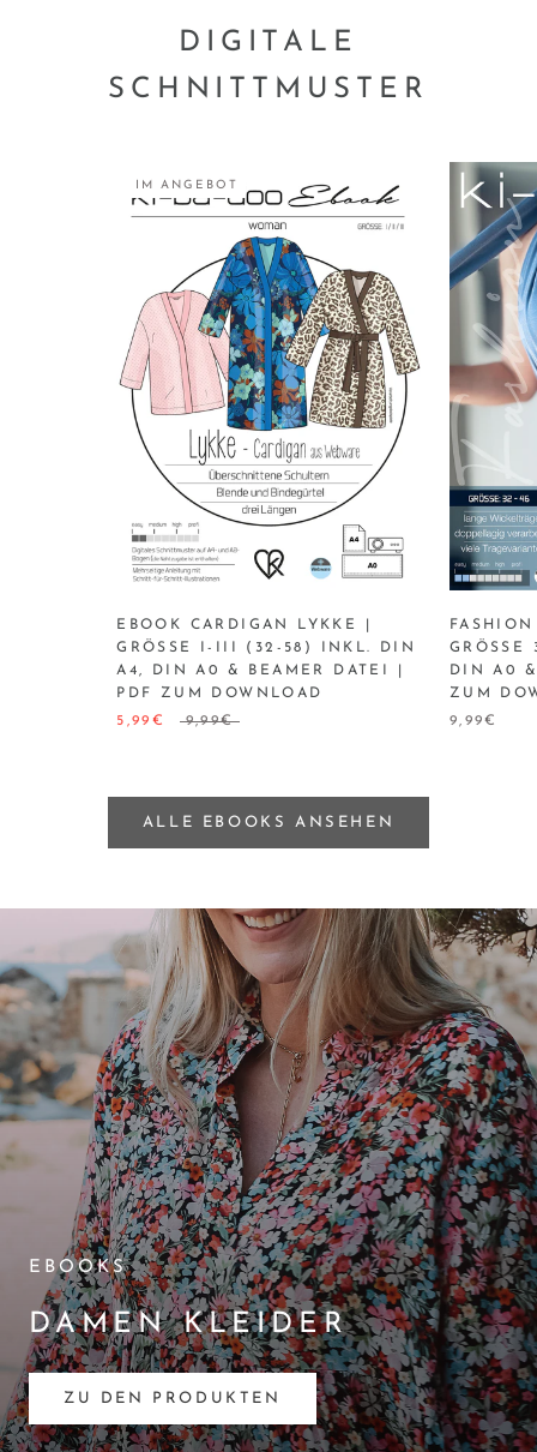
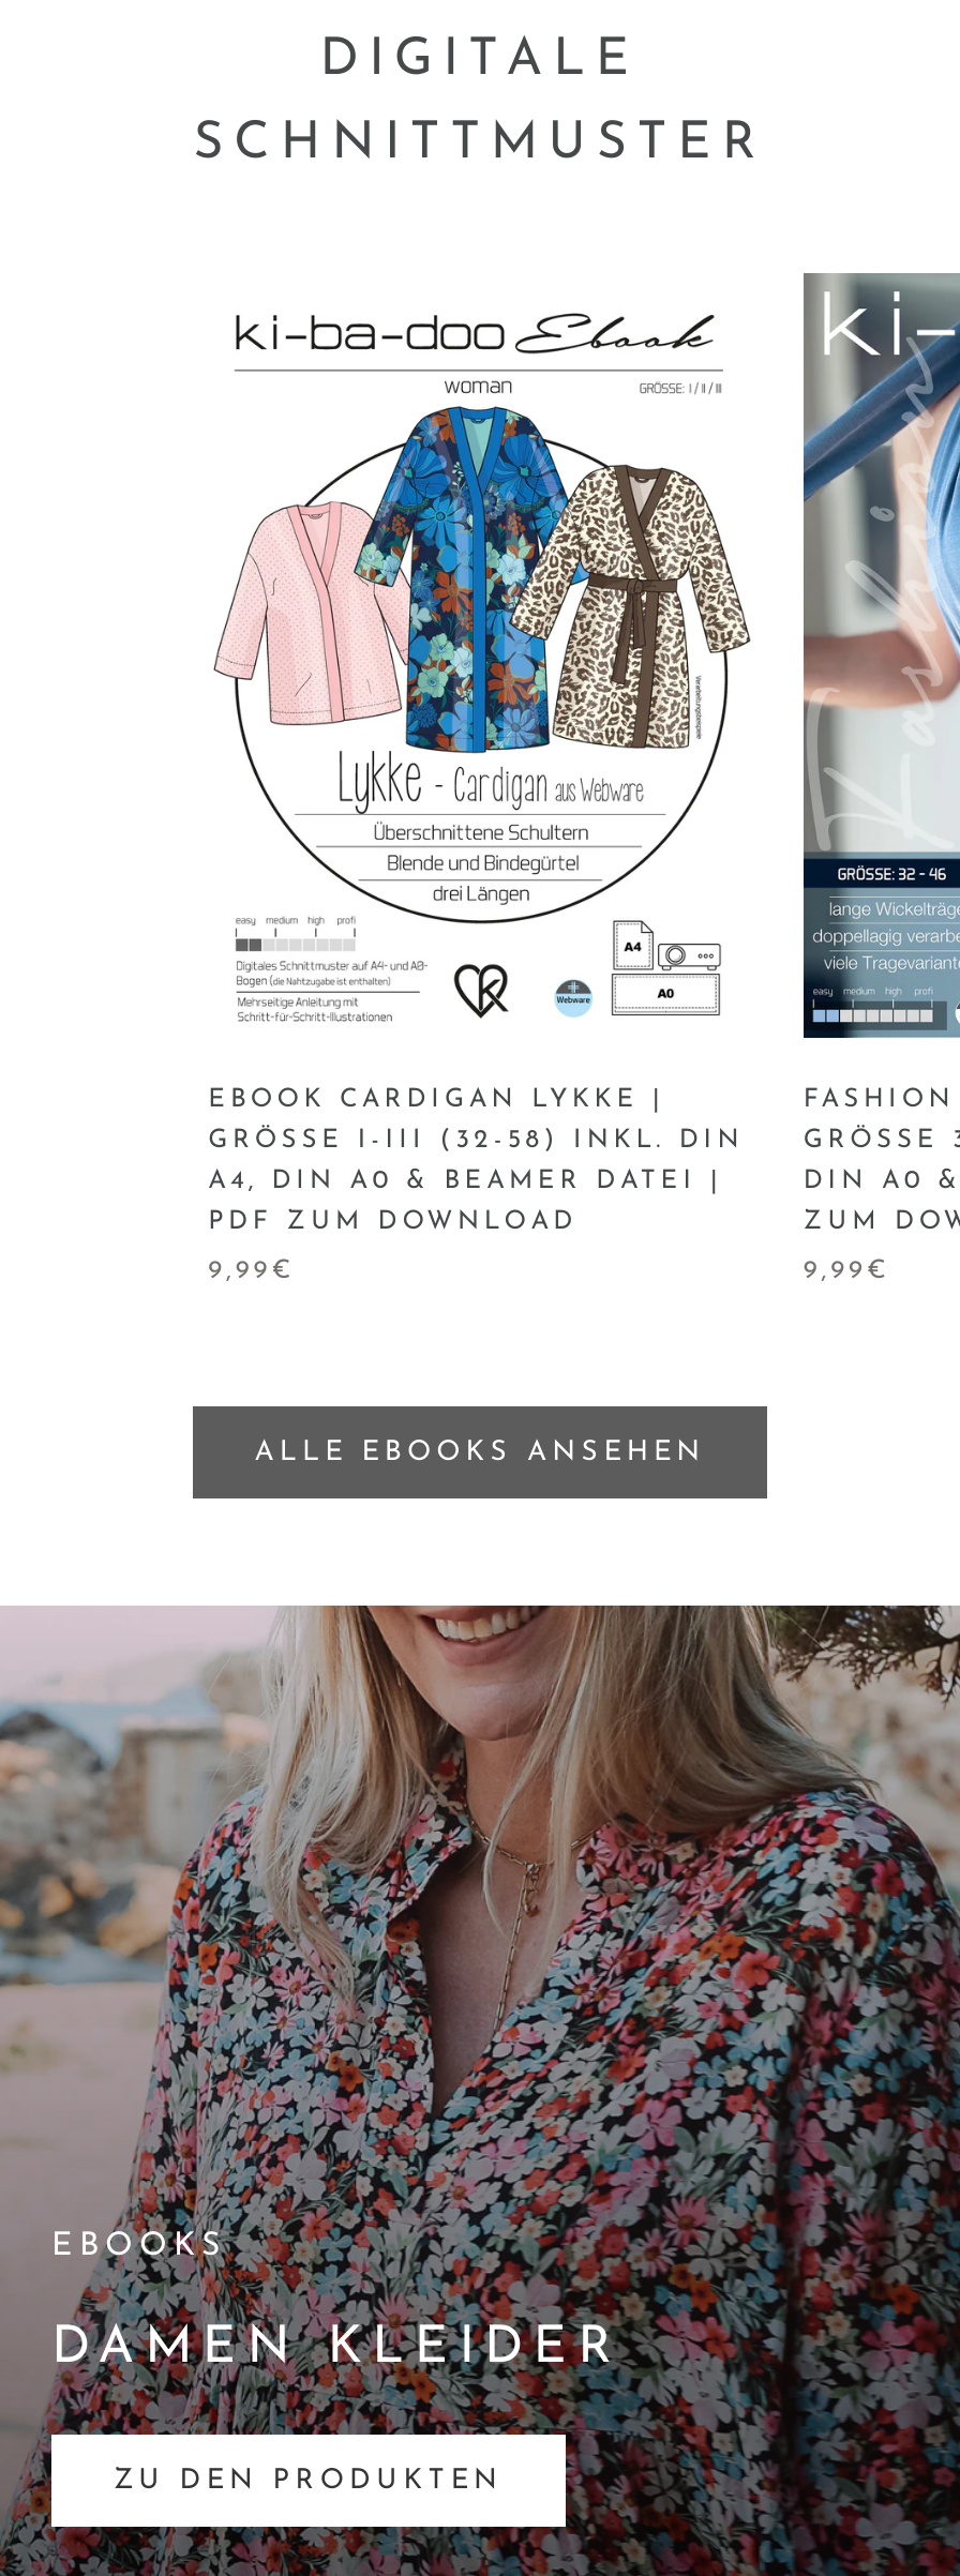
[136,179,239,192] IM ANGEBOT -> none
[116,714,166,728] 5,99€ -> none

